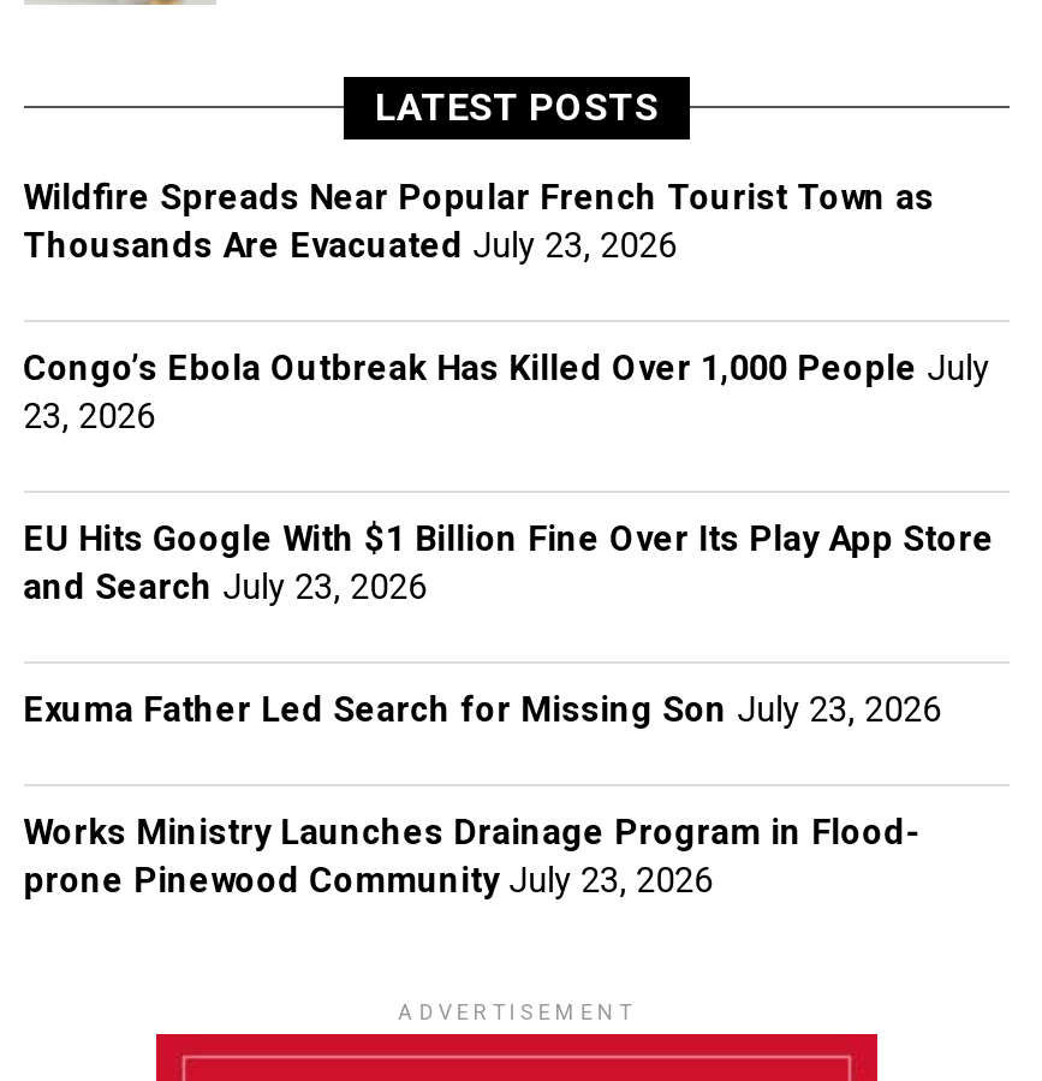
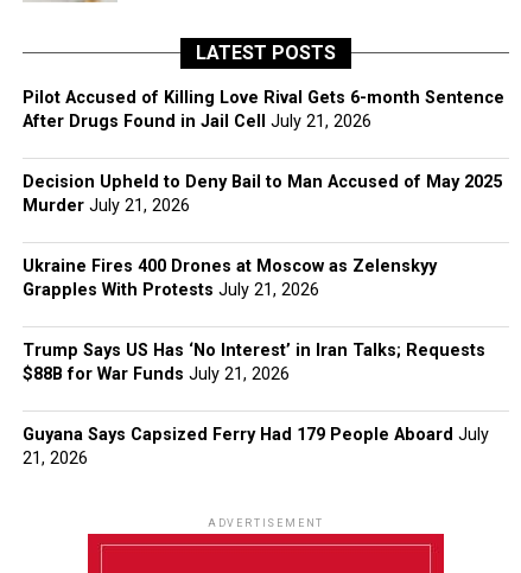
[23,178,934,267] Wildfire Spreads Near Popular French Tourist Town as | Thousands Are Evacuated July 23, 2026 -> [22,88,504,132] Pilot Accused of Killing Love Rival Gets 6-month Sentence | After Drugs Found in Jail Cell July 21, 2026
[23,349,990,438] Congo’s Ebola Outbreak Has Killed Over 1,000 People July | 23, 2026 -> [22,172,502,216] Decision Upheld to Deny Bail to Man Accused of May 2025 | Murder July 21, 2026
[23,519,994,608] EU Hits Google With $1 Billion Fine Over Its Play App Store | and Search July 23, 2026 -> [22,256,436,300] Ukraine Fires 400 Drones at Moscow as Zelenskyy | Grapples With Protests July 21, 2026
[23,690,942,731] Exuma Father Led Search for Missing Son July 23, 2026 -> [22,340,485,384] Trump Says US Has ‘No Interest’ in Iran Talks; Requests | $88B for War Funds July 21, 2026
[23,813,920,902] Works Ministry Launches Drainage Program in Flood- | prone Pinewood Community July 23, 2026 -> [22,425,489,469] Guyana Says Capsized Ferry Had 179 People Aboard July | 21, 2026

